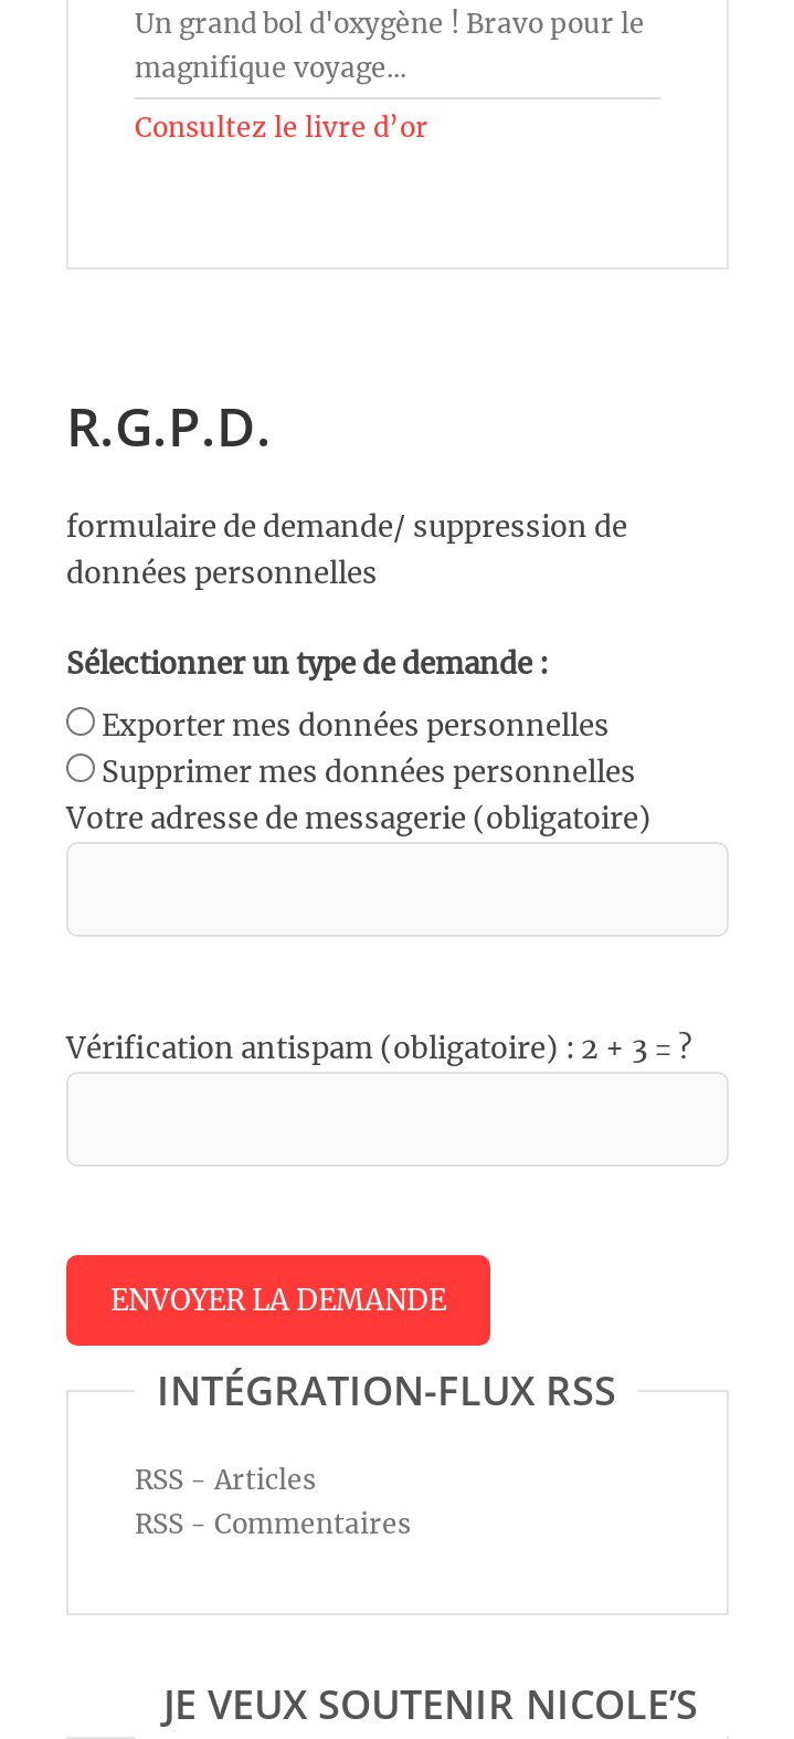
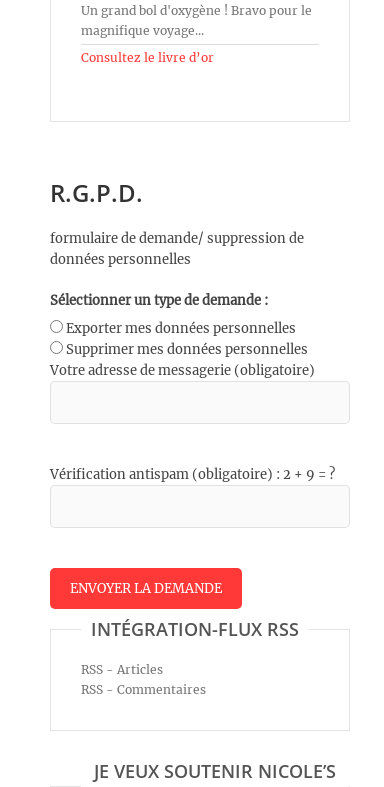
[66,1029,691,1067] Vérification antispam (obligatoire) : 2 + 3 = ? -> [50,466,335,483] Vérification antispam (obligatoire) : 2 + 9 = ?

